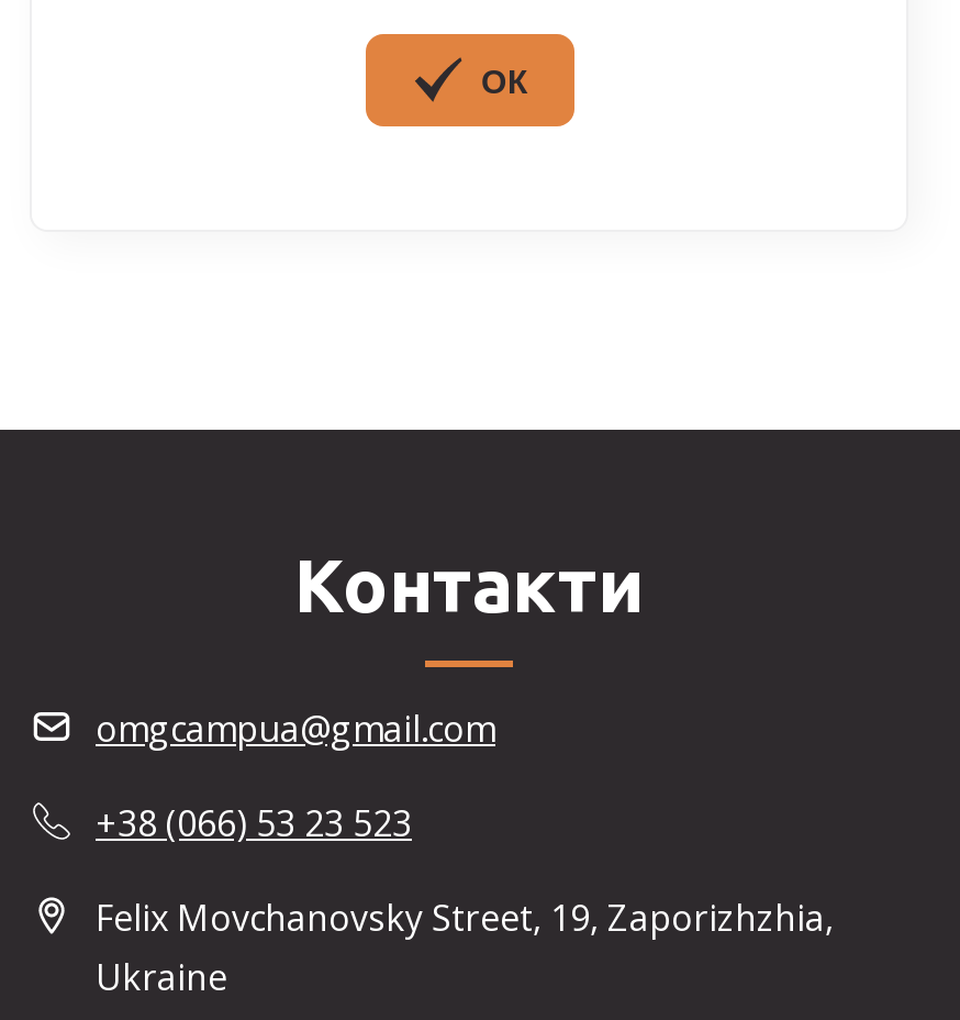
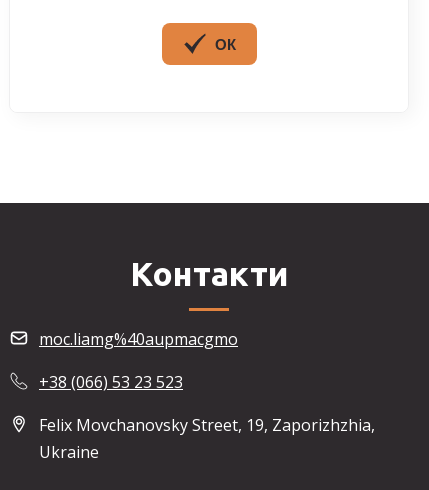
[96,705,495,754] omgcampua@gmail.com -> [39,328,238,350] moc.liamg%40aupmacgmo

